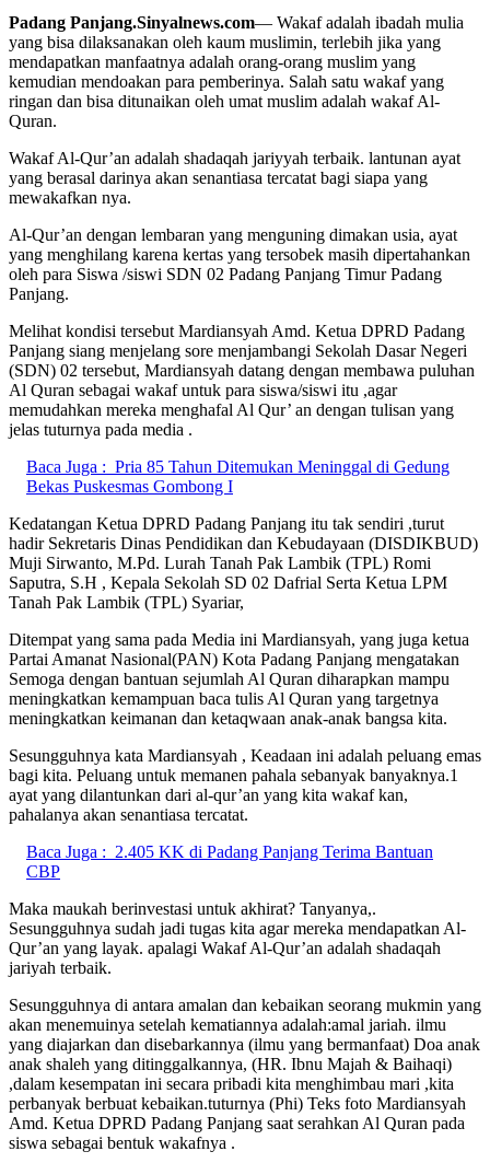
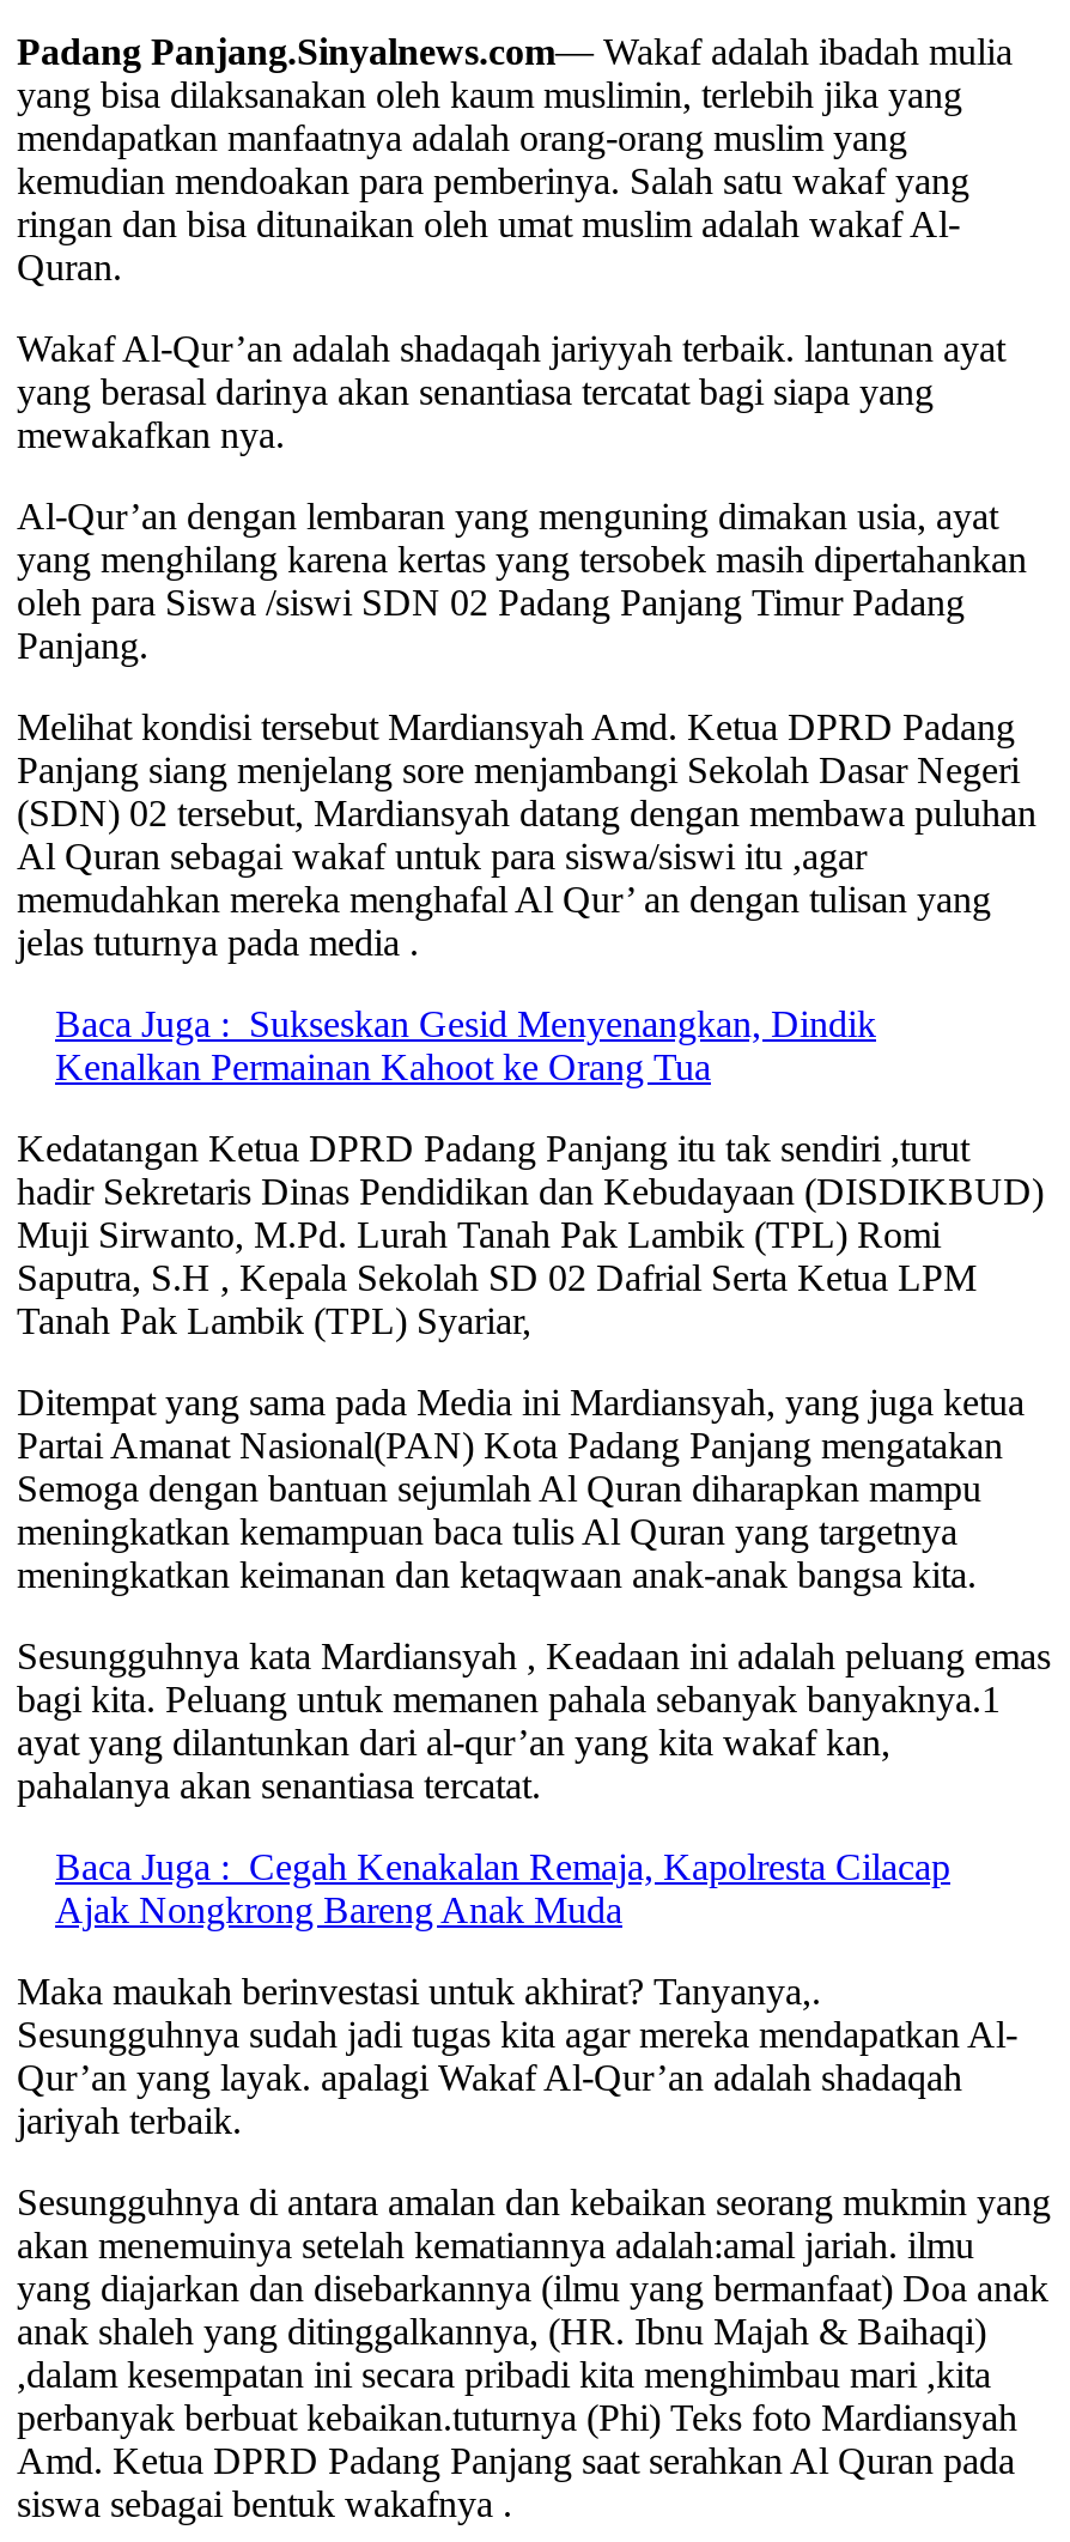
[26,457,450,496] Baca Juga : Pria 85 Tahun Ditemukan Meninggal di Gedung | Bekas Puskesmas Gombong I -> [55,1003,876,1087] Baca Juga : Sukseskan Gesid Menyenangkan, Dindik | Kenalkan Permainan Kahoot ke Orang Tua
[26,842,433,881] Baca Juga : 2.405 KK di Padang Panjang Terima Bantuan | CBP -> [55,1846,950,1930] Baca Juga : Cegah Kenakalan Remaja, Kapolresta Cilacap | Ajak Nongkrong Bareng Anak Muda

